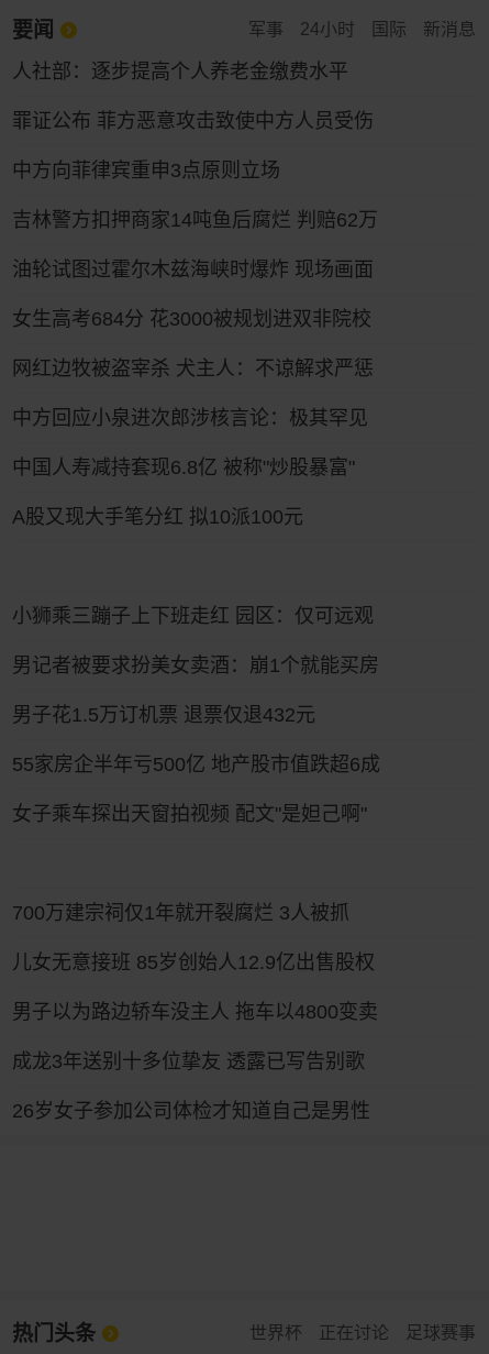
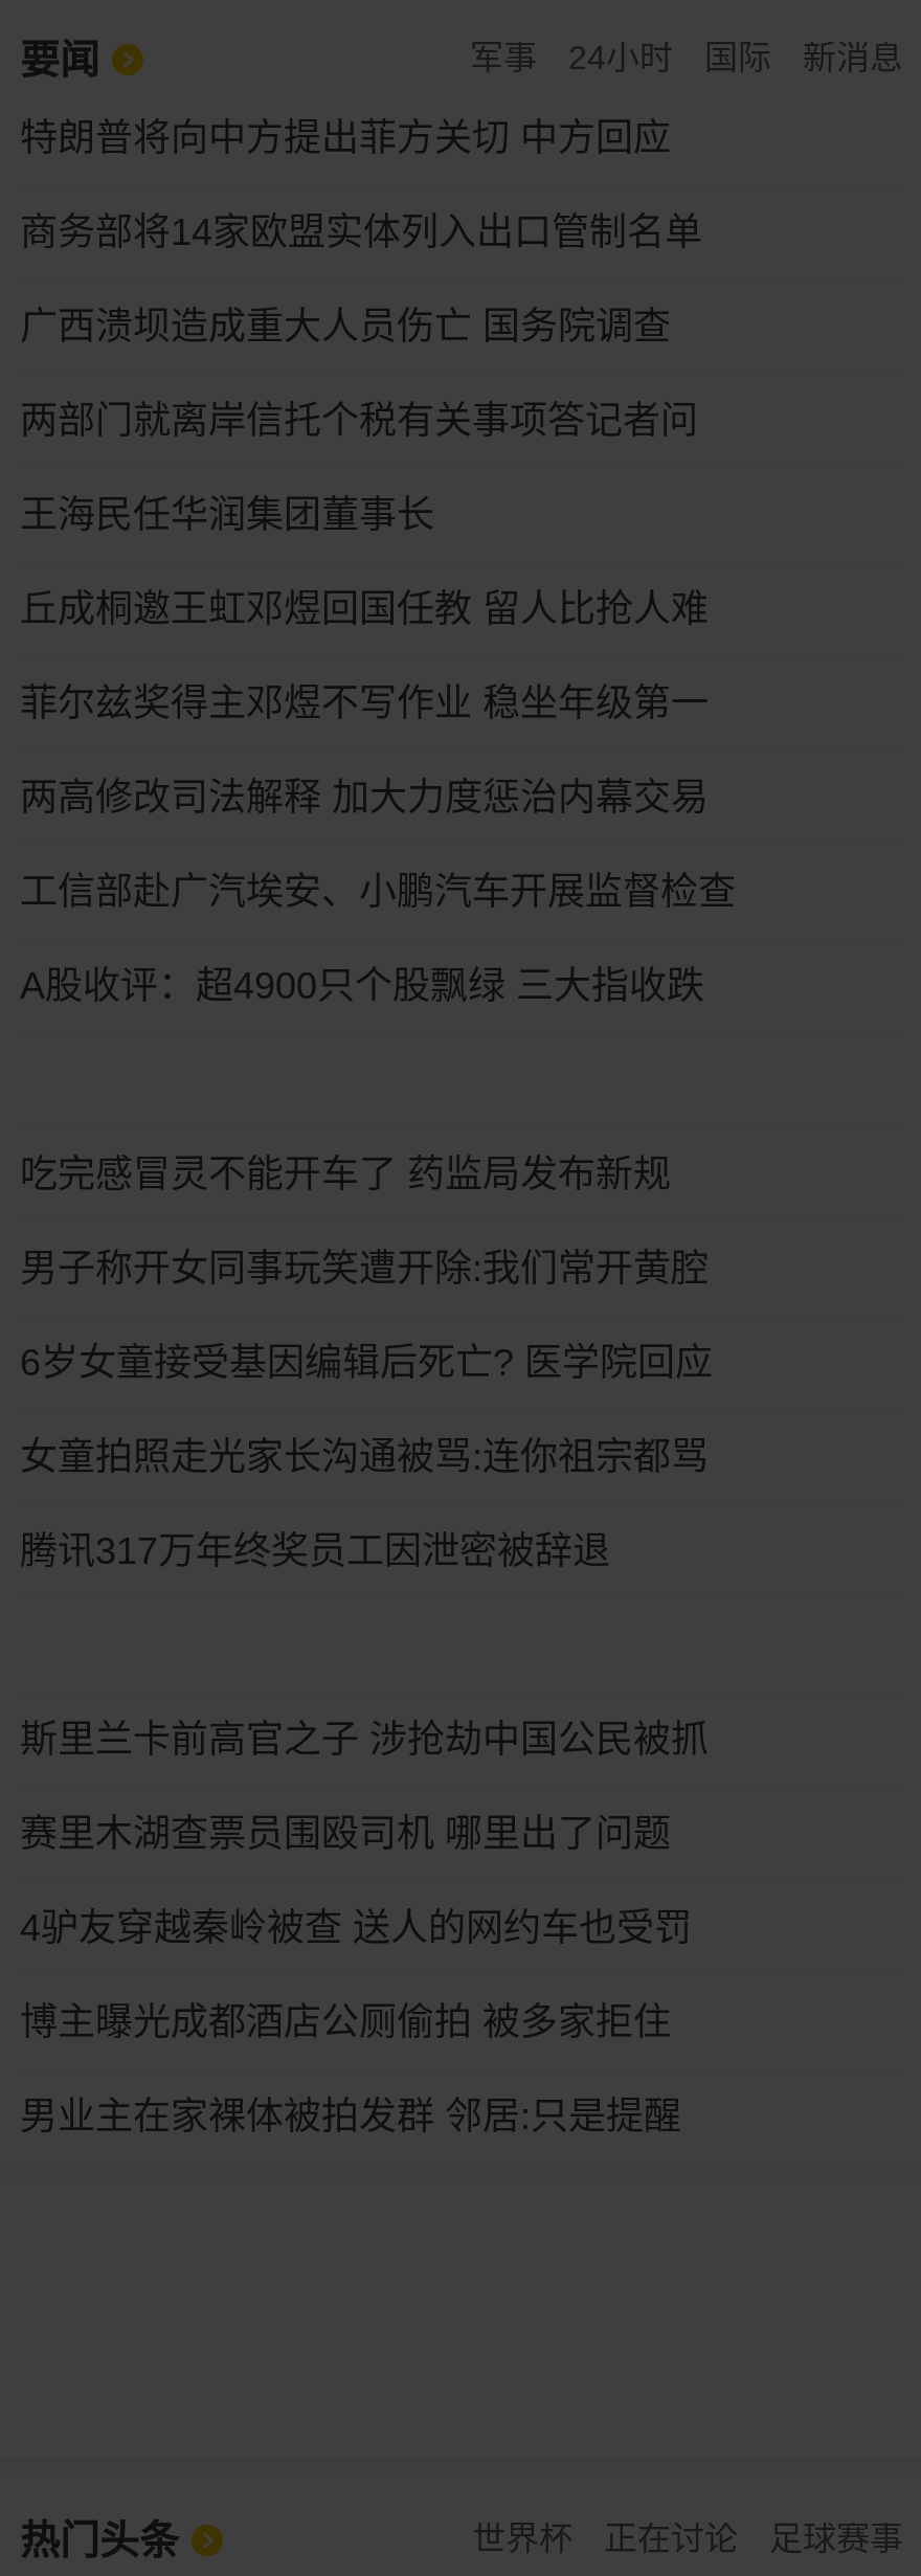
[12,60,348,82] 人社部：逐步提高个人养老金缴费水平 -> [20,117,671,159] 特朗普将向中方提出菲方关切 中方回应
[12,110,374,132] 罪证公布 菲方恶意攻击致使中方人员受伤 -> [20,211,702,253] 商务部将14家欧盟实体列入出口管制名单
[12,159,280,181] 中方向菲律宾重申3点原则立场 -> [20,306,671,348] 广西溃坝造成重大人员伤亡 国务院调查
[12,209,378,231] 吉林警方扣押商家14吨鱼后腐烂 判赔62万 -> [20,400,698,442] 两部门就离岸信托个税有关事项答记者问
[12,258,374,280] 油轮试图过霍尔木兹海峡时爆炸 现场画面 -> [20,494,434,536] 王海民任华润集团董事长
[12,308,371,330] 女生高考684分 花3000被规划进双非院校 -> [20,588,709,630] 丘成桐邀王虹邓煜回国任教 留人比抢人难
[12,357,374,379] 网红边牧被盗宰杀 犬主人：不谅解求严惩 -> [20,682,709,724] 菲尔兹奖得主邓煜不写作业 稳坐年级第一
[12,407,368,429] 中方回应小泉进次郎涉核言论：极其罕见 -> [20,777,709,819] 两高修改司法解释 加大力度惩治内幕交易
[12,456,355,478] 中国人寿减持套现6.8亿 被称"炒股暴富" -> [20,871,736,913] 工信部赴广汽埃安、小鹏汽车开展监督检查
[12,506,303,528] A股又现大手笔分红 拟10派100元 -> [20,965,704,1007] A股收评：超4900只个股飘绿 三大指收跌
[12,605,374,627] 小狮乘三蹦子上下班走红 园区：仅可远观 -> [20,1153,671,1195] 吃完感冒灵不能开车了 药监局发布新规
[12,654,379,676] 男记者被要求扮美女卖酒：崩1个就能买房 -> [20,1248,709,1290] 男子称开女同事玩笑遭开除:我们常开黄腔
[12,704,315,726] 男子花1.5万订机票 退票仅退432元 -> [20,1342,713,1384] 6岁女童接受基因编辑后死亡? 医学院回应
[12,753,380,775] 55家房企半年亏500亿 地产股市值跌超6成 -> [20,1436,709,1478] 女童拍照走光家长沟通被骂:连你祖宗都骂
[12,803,367,825] 女子乘车探出天窗拍视频 配文"是妲己啊" -> [20,1530,610,1572] 腾讯317万年终奖员工因泄密被辞退
[12,902,349,924] 700万建宗祠仅1年就开裂腐烂 3人被抓 -> [20,1719,709,1761] 斯里兰卡前高官之子 涉抢劫中国公民被抓
[12,951,375,973] 儿女无意接班 85岁创始人12.9亿出售股权 -> [20,1813,671,1855] 赛里木湖查票员围殴司机 哪里出了问题
[12,1001,378,1023] 男子以为路边轿车没主人 拖车以4800变卖 -> [20,1907,692,1949] 4驴友穿越秦岭被查 送人的网约车也受罚
[12,1050,365,1072] 成龙3年送别十多位挚友 透露已写告别歌 -> [20,2001,671,2043] 博主曝光成都酒店公厕偷拍 被多家拒住
[12,1100,370,1122] 26岁女子参加公司体检才知道自己是男性 -> [20,2096,681,2137] 男业主在家裸体被拍发群 邻居:只是提醒

